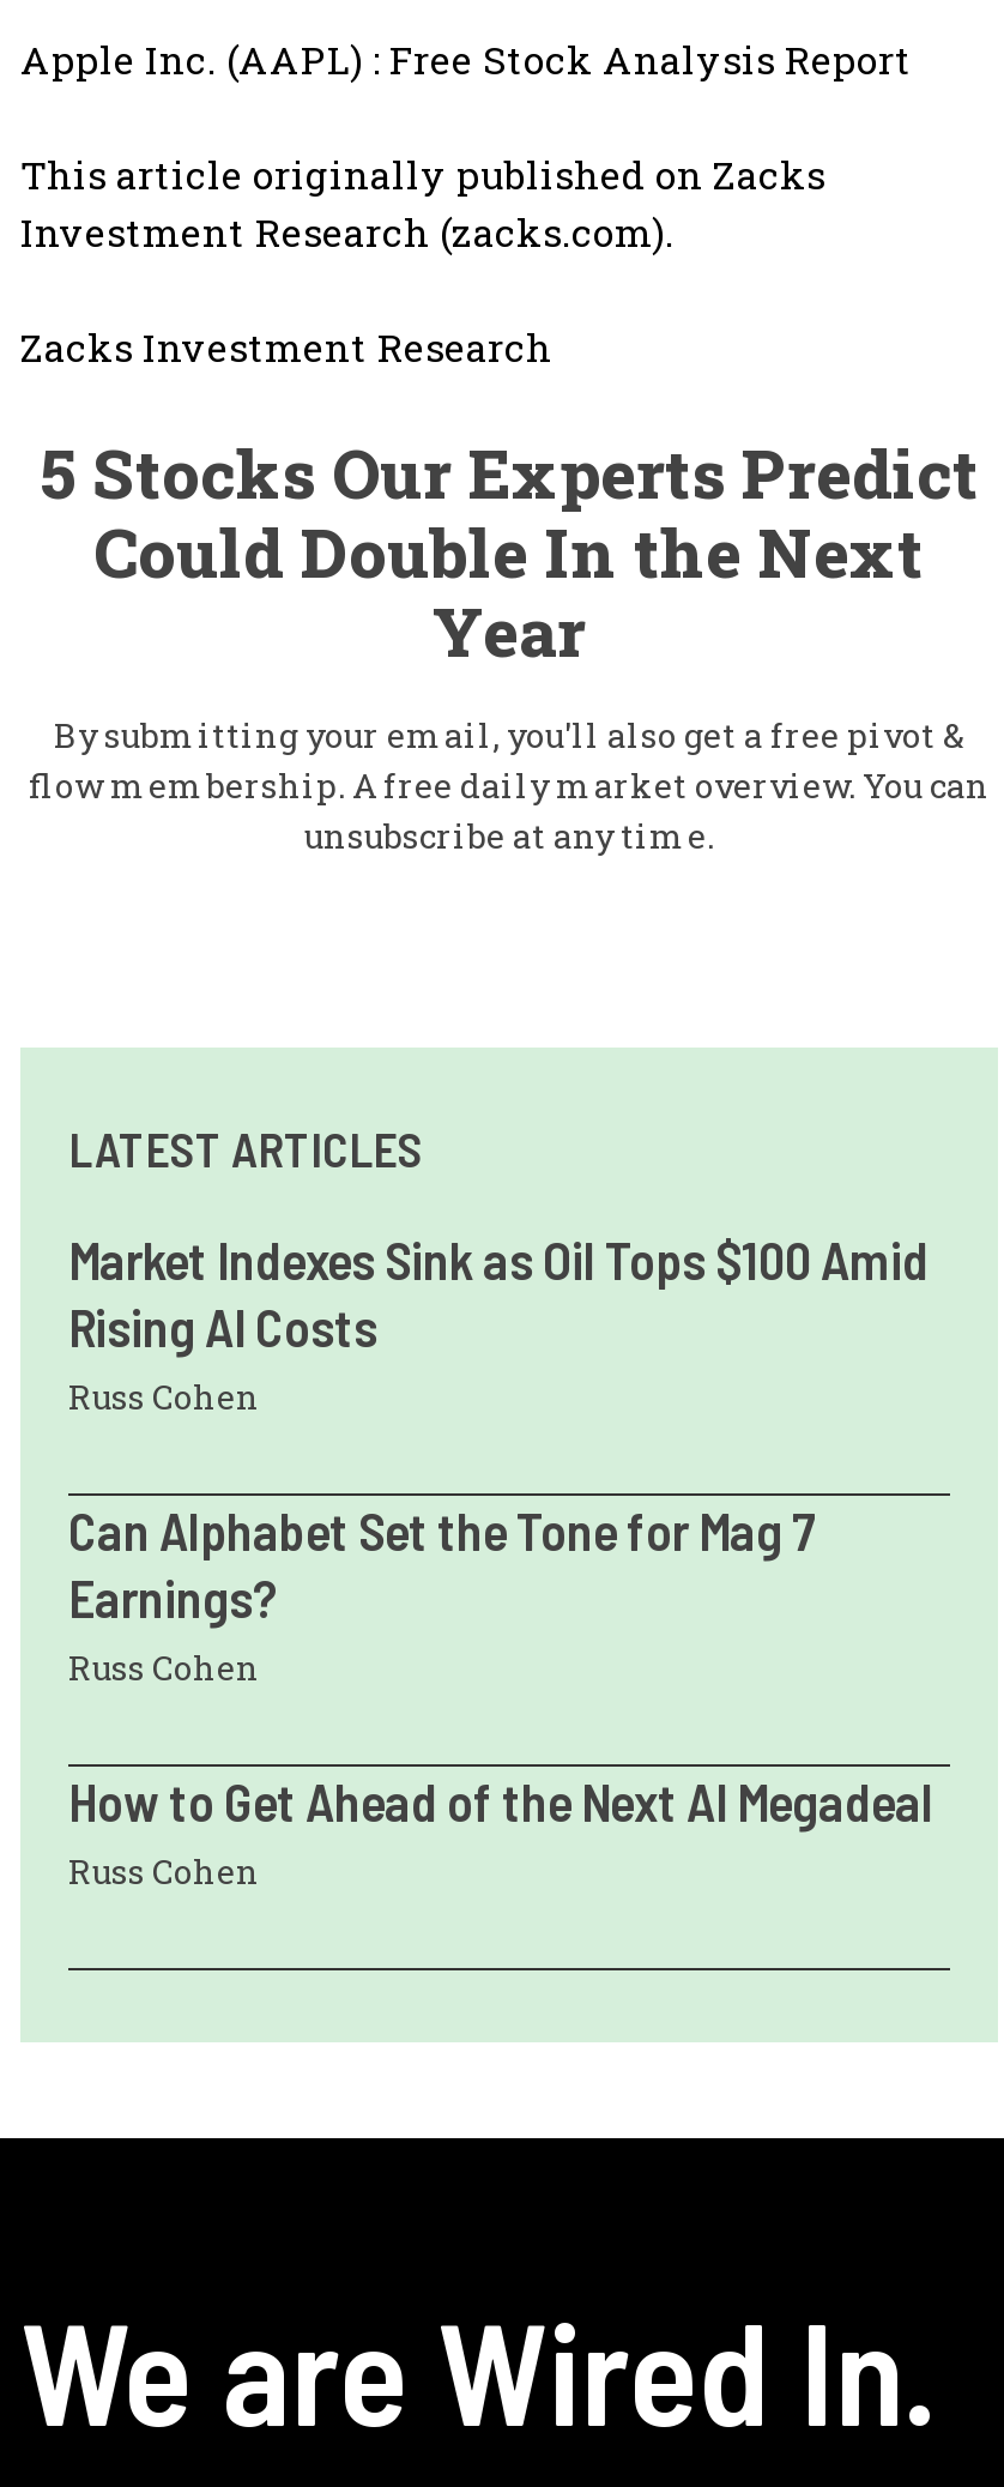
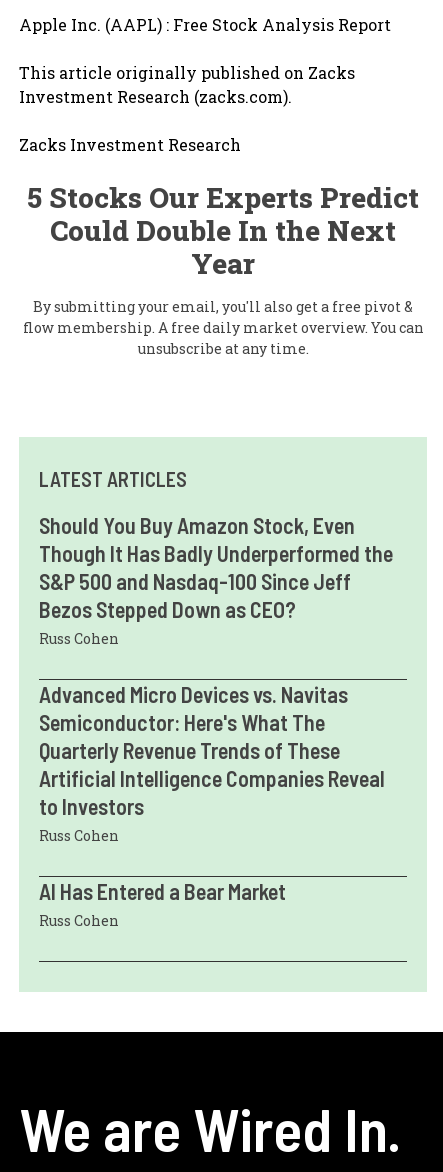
[68,1227,929,1357] Market Indexes Sink as Oil Tops $100 Amid | Rising AI Costs -> [39,512,393,622] Should You Buy Amazon Stock, Even | Though It Has Badly Underperformed the | S&P 500 and Nasdaq-100 Since Jeff | Bezos Stepped Down as CEO?
[68,1498,818,1627] Can Alphabet Set the Tone for Mag 7 | Earnings? -> [39,681,385,819] Advanced Micro Devices vs. Navitas | Semiconductor: Here's What The | Quarterly Revenue Trends of These | Artificial Intelligence Companies Reveal | to Investors
[68,1769,933,1831] How to Get Ahead of the Next AI Megadeal -> [39,878,286,904] AI Has Entered a Bear Market

